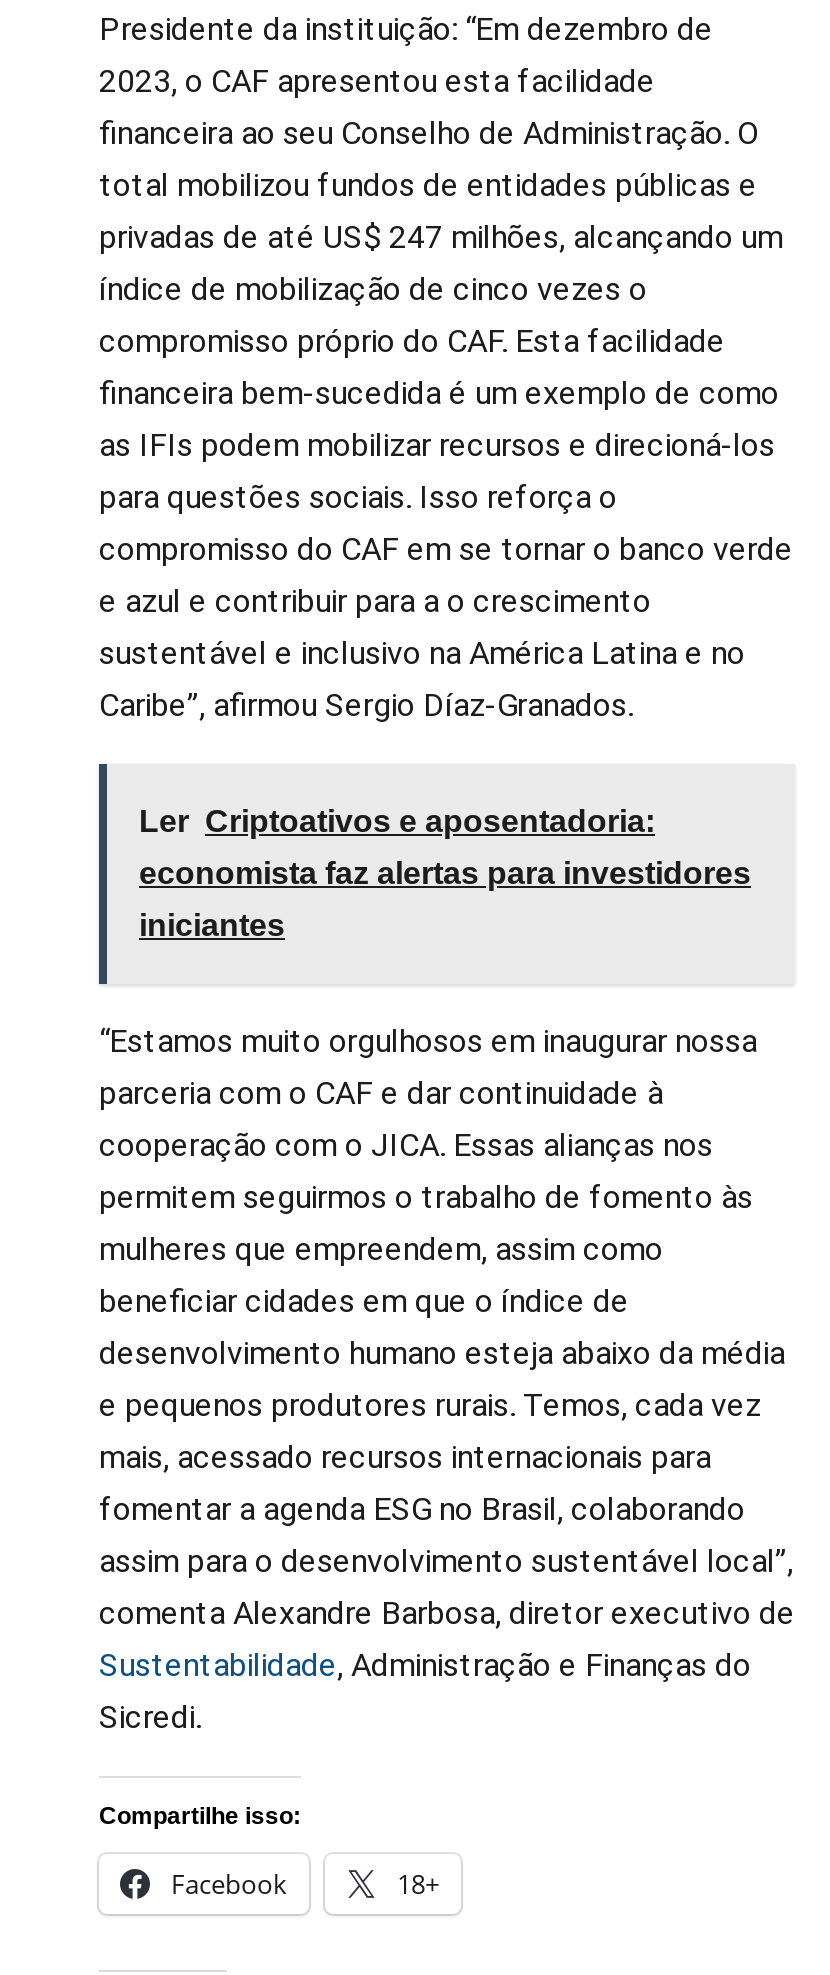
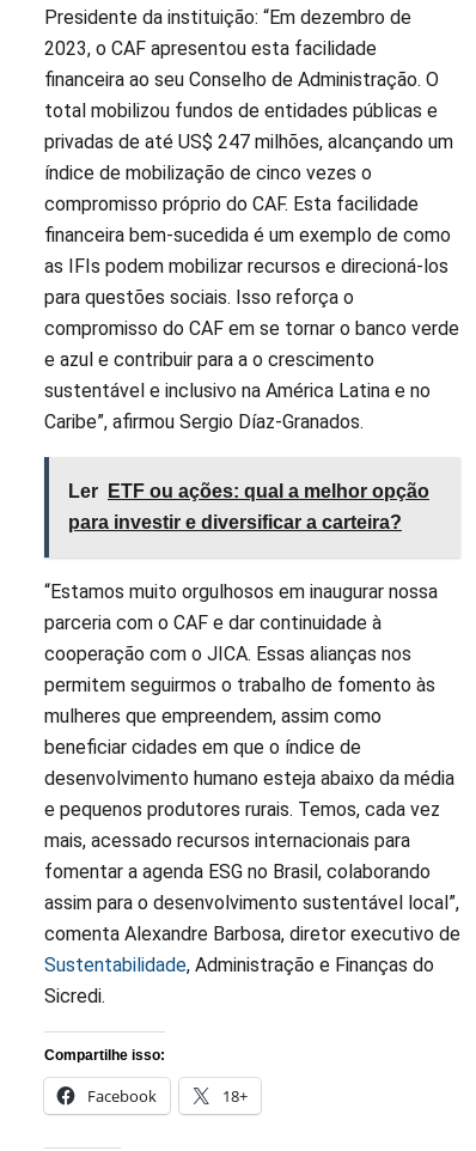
[139,804,751,942] Ler Criptoativos e aposentadoria: | economista faz alertas para investidores | iniciantes -> [68,481,429,532] Ler ETF ou ações: qual a melhor opção | para investir e diversificar a carteira?

